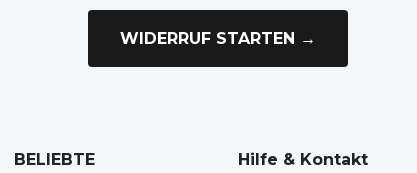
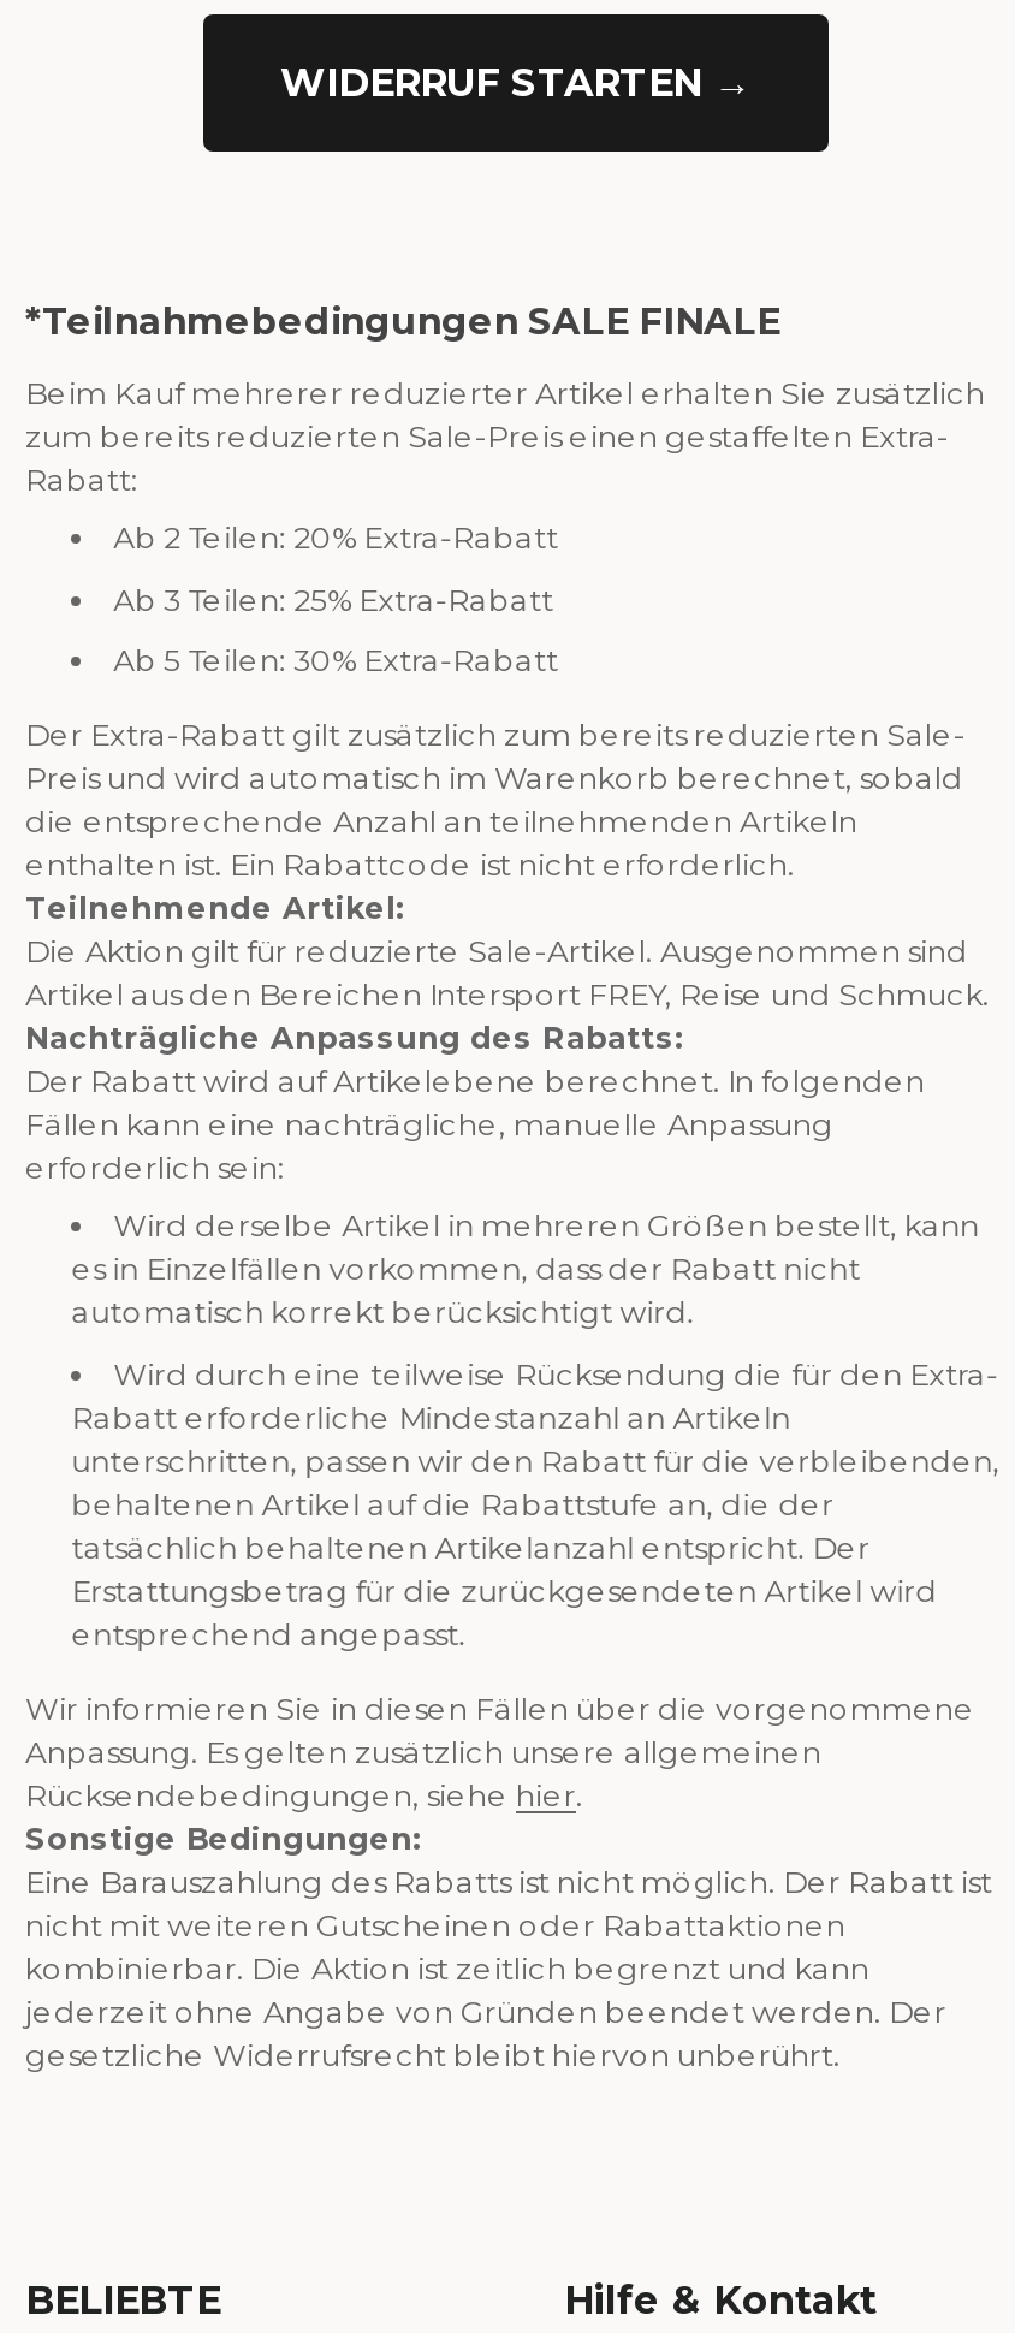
none -> [25,299,1000,2073] *Teilnahmebedingungen SALE FINALE | Beim Kauf mehrerer reduzierter Artikel erhalten Sie zusätzlich | zum bereits reduzierten Sale-Preis einen gestaffelten Extra- | Rabatt: | Ab 2 Teilen: 20% Extra-Rabatt | Ab 3 Teilen: 25% Extra-Rabatt | Ab 5 Teilen: 30% Extra-Rabatt | Der Extra-Rabatt gilt zusätzlich zum bereits reduzierten Sale- | Preis und wird automatisch im Warenkorb berechnet, sobald | die entsprechende Anzahl an teilnehmenden Artikeln | enthalten ist. Ein Rabattcode ist nicht erforderlich. | Teilnehmende Artikel: | Die Aktion gilt für reduzierte Sale-Artikel. Ausgenommen sind | Artikel aus den Bereichen Intersport FREY, Reise und Schmuck. | Nachträgliche Anpassung des Rabatts: | Der Rabatt wird auf Artikelebene berechnet. In folgenden | Fällen kann eine nachträgliche, manuelle Anpassung | erforderlich sein: | Wird derselbe Artikel in mehreren Größen bestellt, kann | es in Einzelfällen vorkommen, dass der Rabatt nicht | automatisch korrekt berücksichtigt wird. | Wird durch eine teilweise Rücksendung die für den Extra- | Rabatt erforderliche Mindestanzahl an Artikeln | unterschritten, passen wir den Rabatt für die verbleibenden, | behaltenen Artikel auf die Rabattstufe an, die der | tatsächlich behaltenen Artikelanzahl entspricht. Der | Erstattungsbetrag für die zurückgesendeten Artikel wird | entsprechend angepasst. | Wir informieren Sie in diesen Fällen über die vorgenommene | Anpassung. Es gelten zusätzlich unsere allgemeinen | Rücksendebedingungen, siehe hier. | Sonstige Bedingungen: | Eine Barauszahlung des Rabatts ist nicht möglich. Der Rabatt ist | nicht mit weiteren Gutscheinen oder Rabattaktionen | kombinierbar. Die Aktion ist zeitlich begrenzt und kann | jederzeit ohne Angabe von Gründen beendet werden. Der | gesetzliche Widerrufsrecht bleibt hiervon unberührt.

